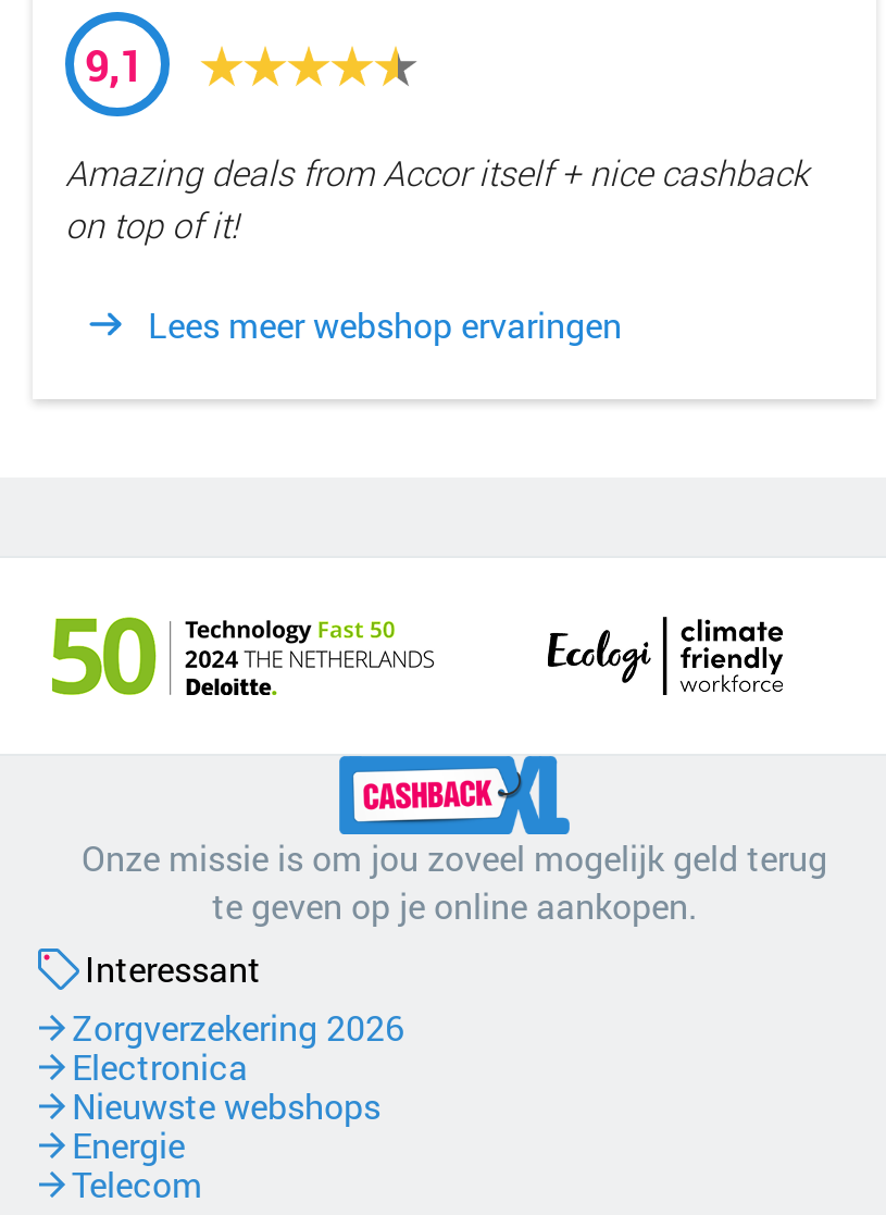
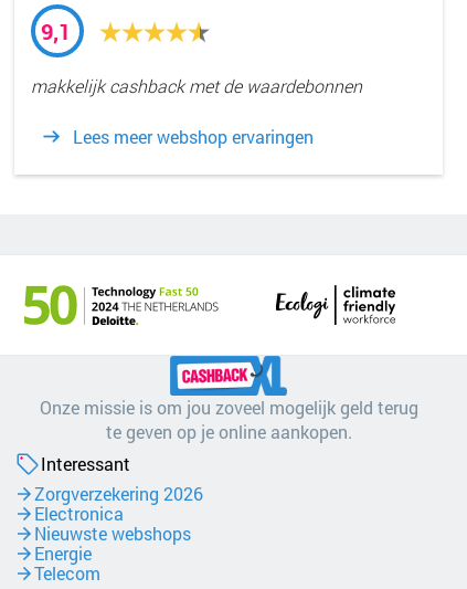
[65,149,809,247] Amazing deals from Accor itself + nice cashback | on top of it! -> [31,74,362,97] makkelijk cashback met de waardebonnen

